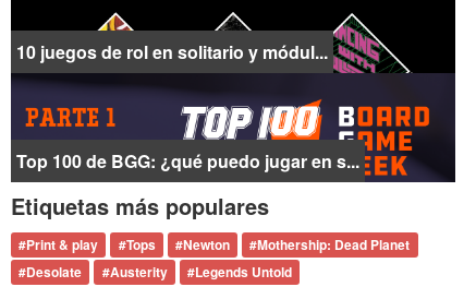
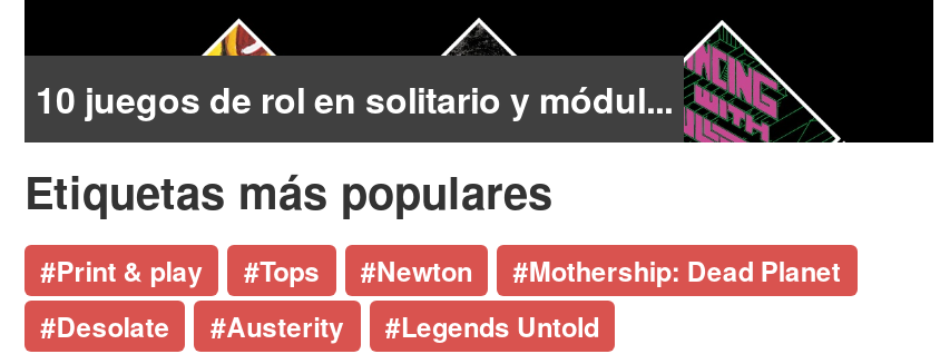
[11,72,455,183] [image] | Top 100 de BGG: ¿qué puedo jugar en s... -> none

